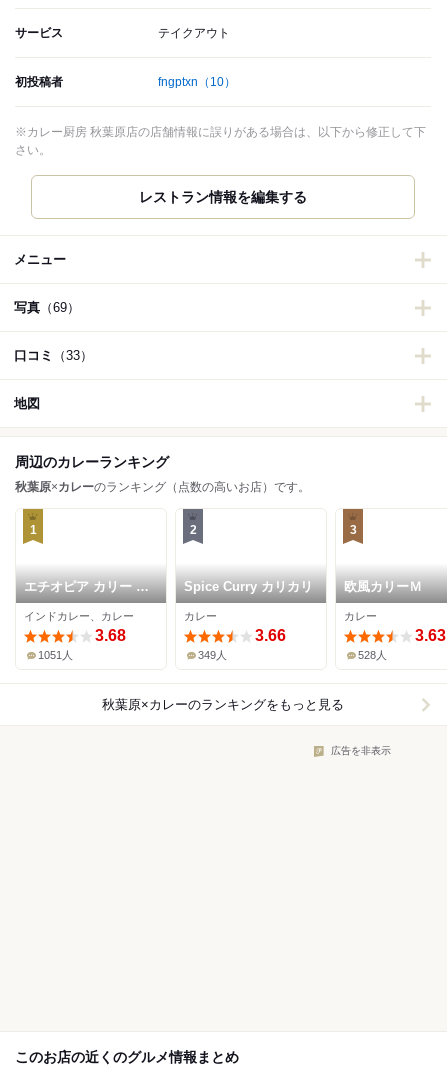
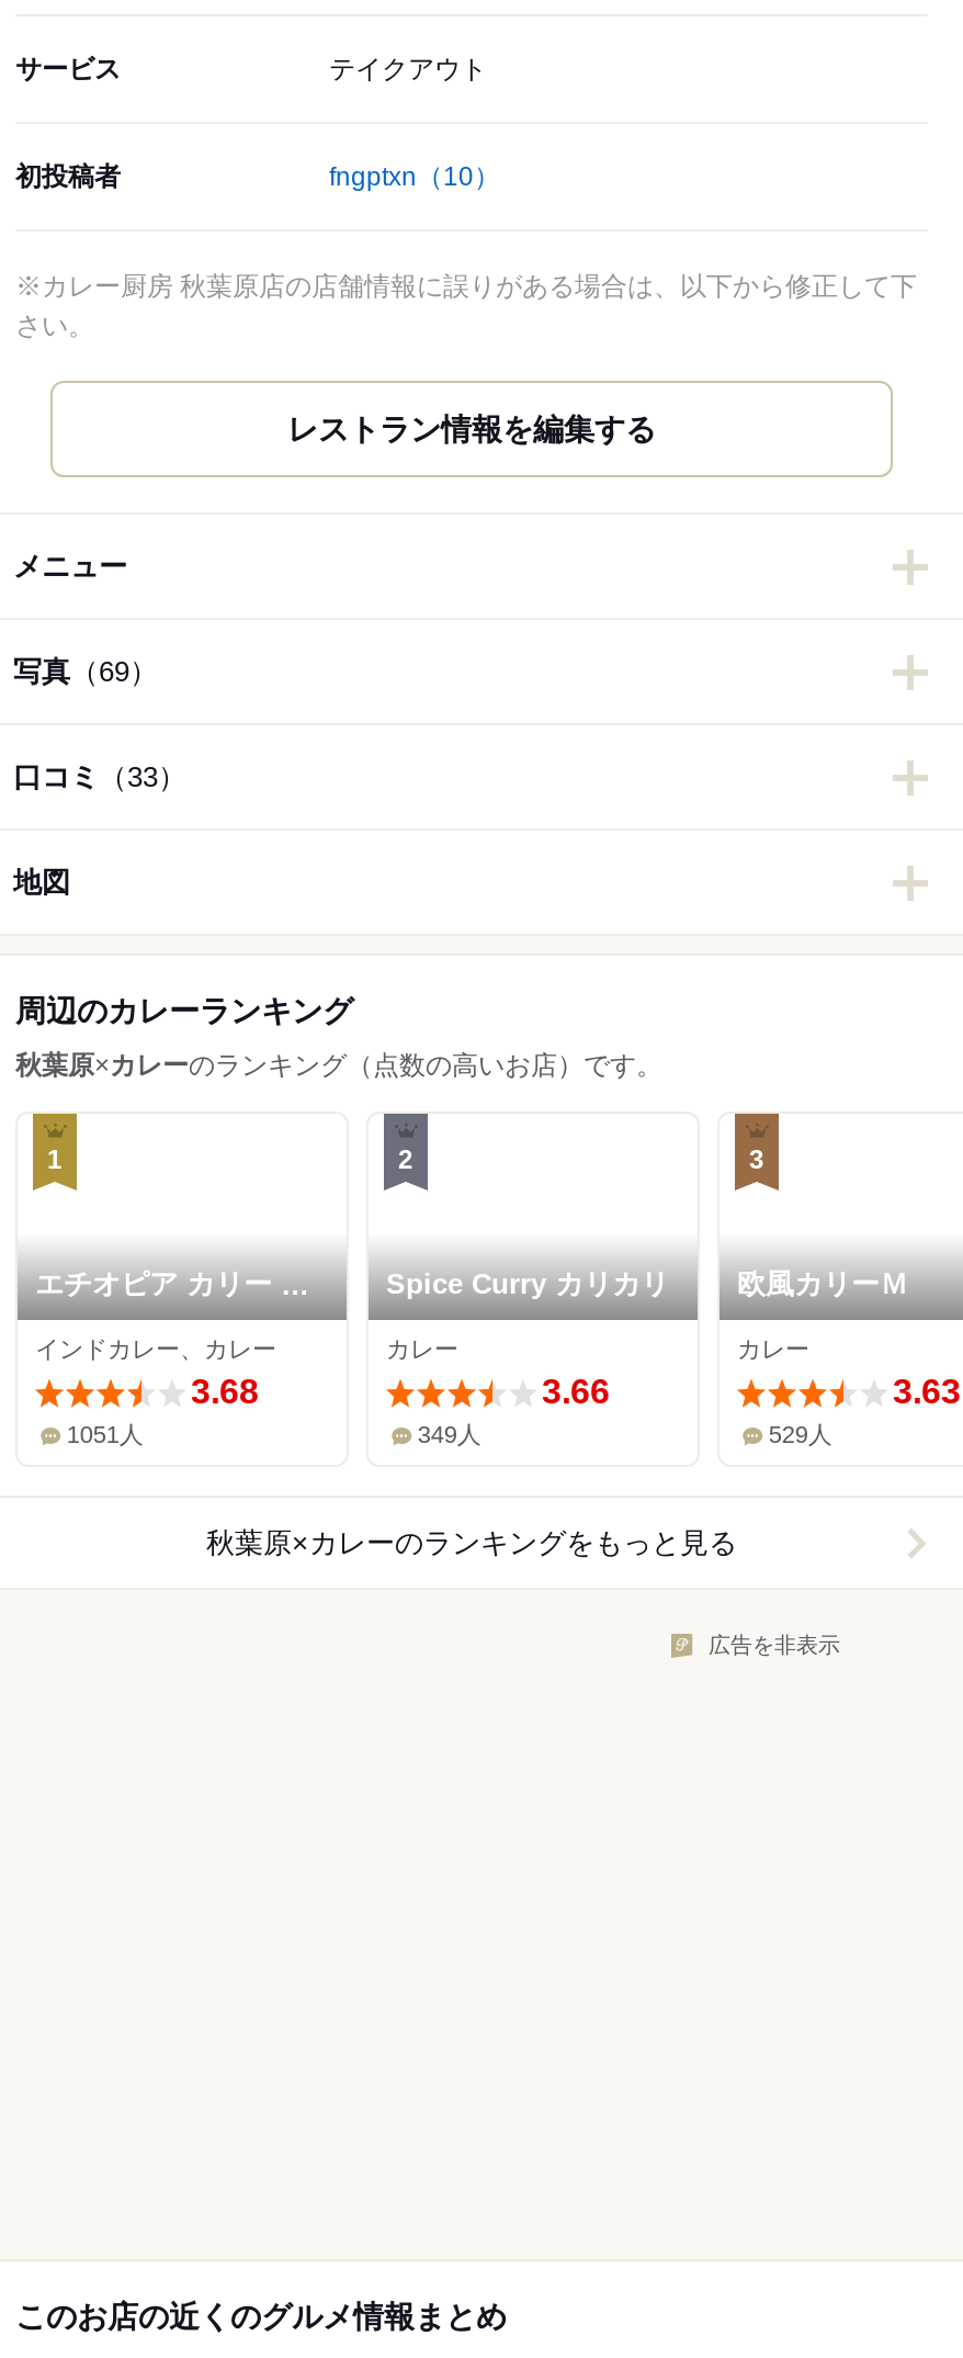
[358,649,387,661] 528人 -> [769,1422,832,1448] 529人

